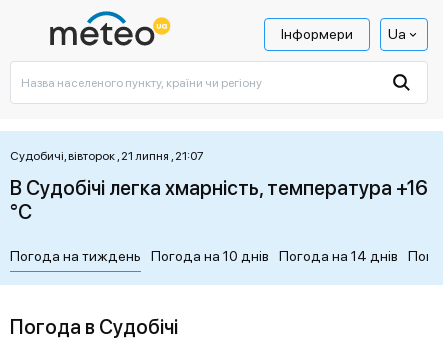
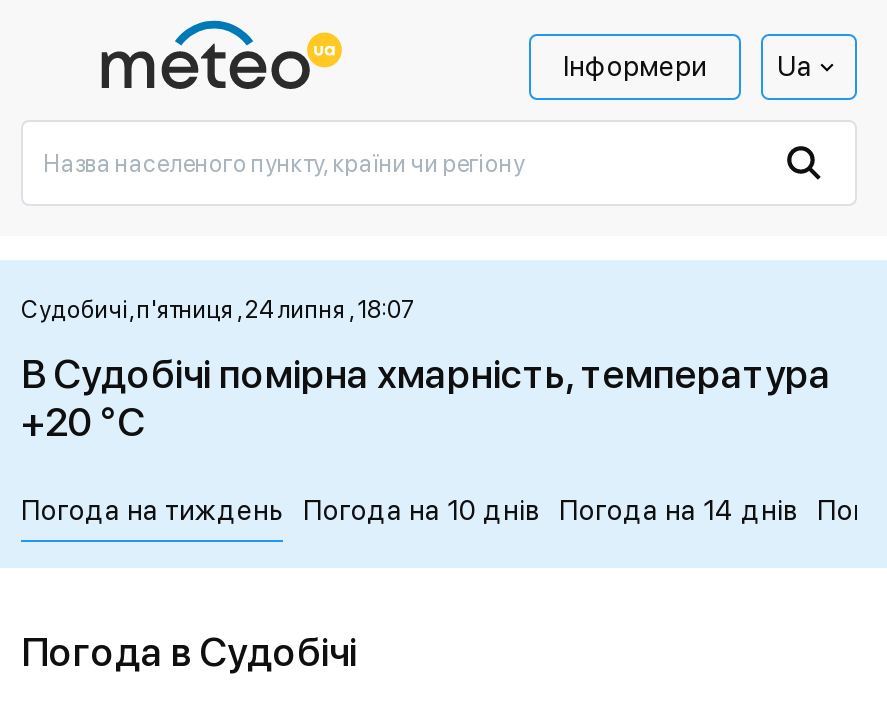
[10,149,204,163] Судобичі, вівторок , 21 липня , 21:07 -> [21,296,415,324] Судобичі, п'ятниця , 24 липня , 18:07
[10,176,428,224] В Судобічі легка хмарність, температура +16 | °C -> [21,350,831,446] В Судобічі помірна хмарність, температура | +20 °C

